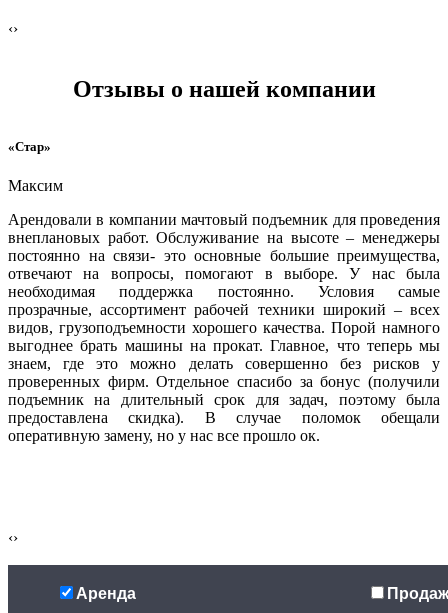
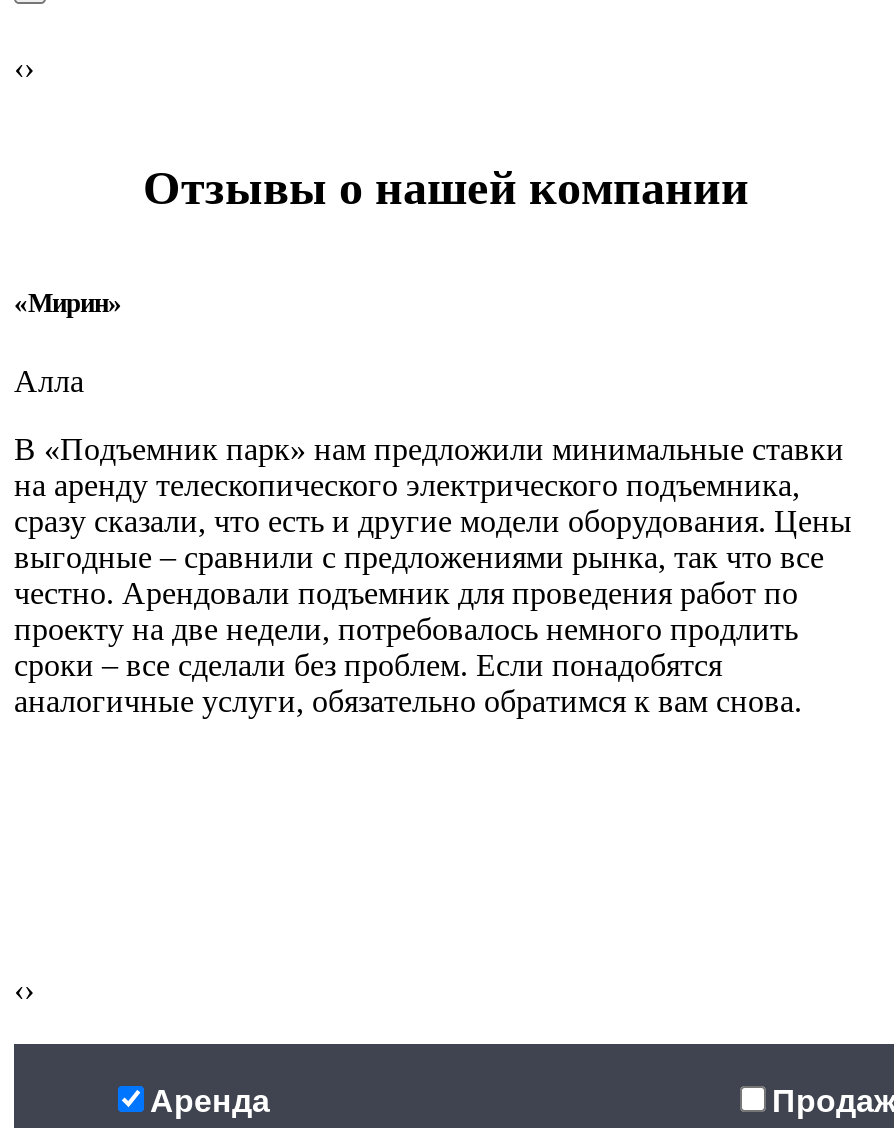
[8,139,51,154] «Стар» -> [14,288,122,318] «Мирин»
[8,177,63,194] Максим -> [14,365,84,399] Алла
[8,211,440,444] Арендовали в компании мачтовый подъемник для проведения | внеплановых работ. Обслуживание на высоте – менеджеры | постоянно на связи- это основные большие преимущества, | отвечают на вопросы, помогают в выборе. У нас была | необходимая поддержка постоянно. Условия самые | прозрачные, ассортимент рабочей техники широкий – всех | видов, грузоподъемности хорошего качества. Порой намного | выгоднее брать машины на прокат. Главное, что теперь мы | знаем, где это можно делать совершенно без рисков у | проверенных фирм. Отдельное спасибо за бонус (получили | подъемник на длительный срок для задач, поэтому была | предоставлена скидка). В случае поломок обещали | оперативную замену, но у нас все прошло ок. -> [14,433,852,719] В «Подъемник парк» нам предложили минимальные ставки | на аренду телескопического электрического подъемника, | сразу сказали, что есть и другие модели оборудования. Цены | выгодные – сравнили с предложениями рынка, так что все | честно. Арендовали подъемник для проведения работ по | проекту на две недели, потребовалось немного продлить | сроки – все сделали без проблем. Если понадобятся | аналогичные услуги, обязательно обратимся к вам снова.

